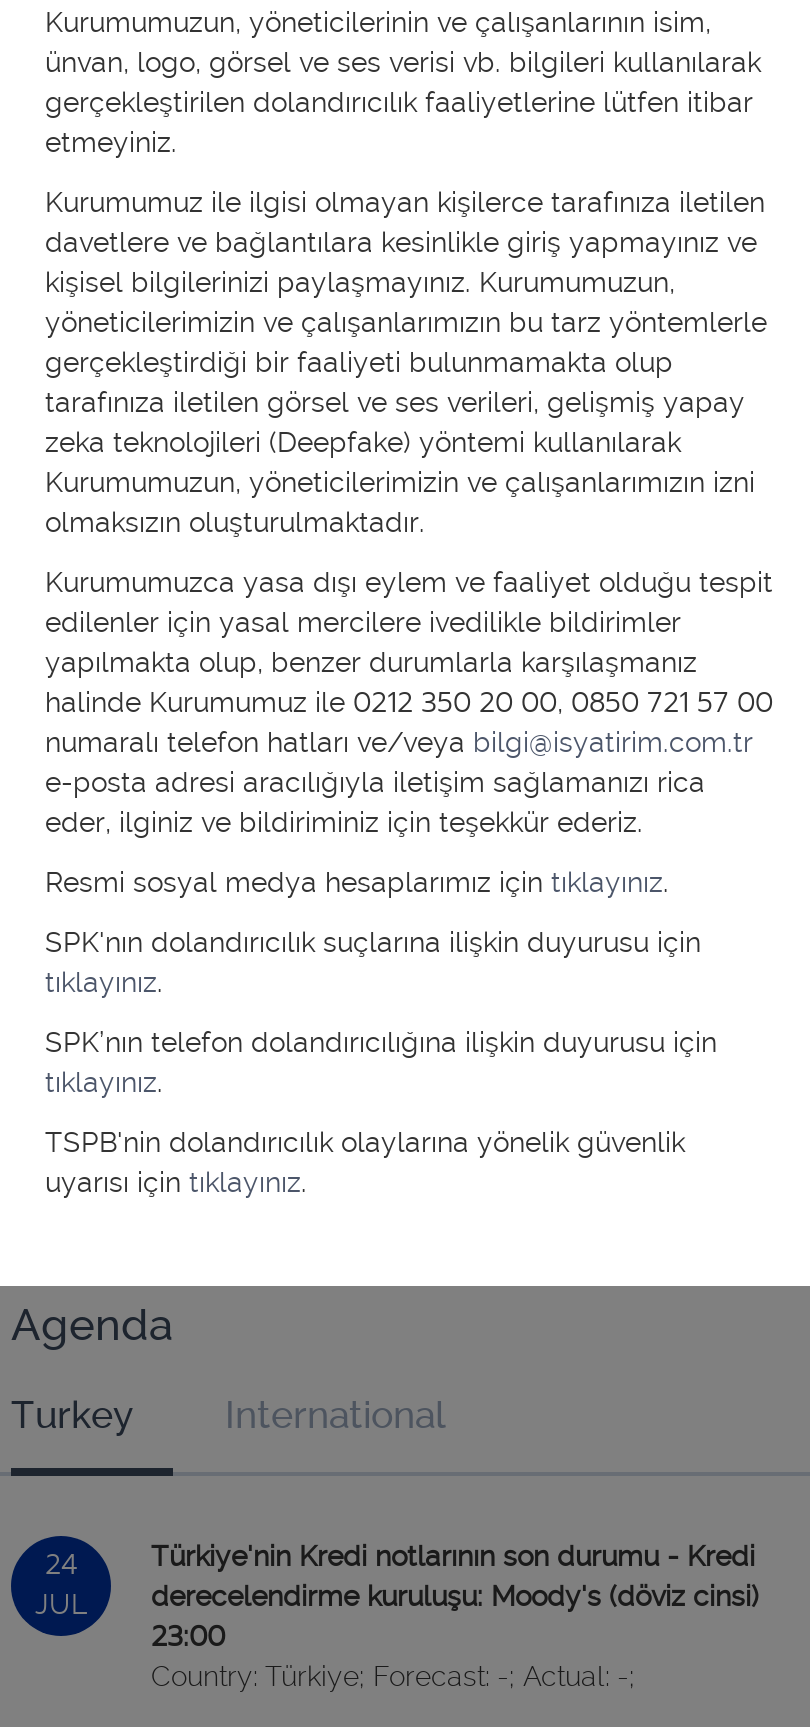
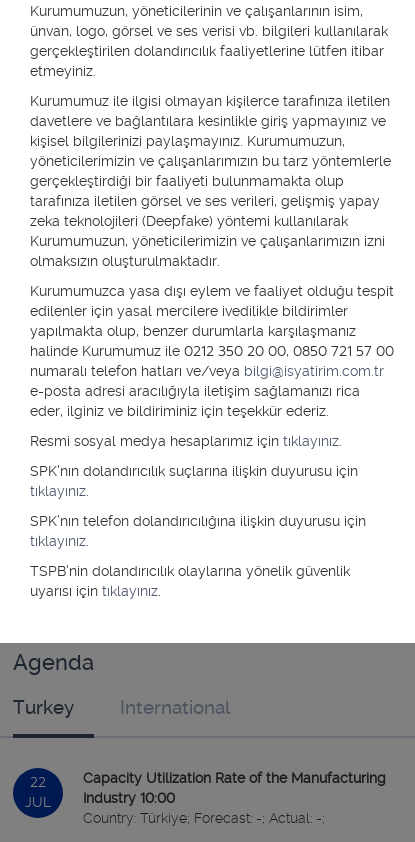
[45,1548,77,1580] 24 -> [30,774,46,790] 22
[151,1540,759,1652] Türkiye'nin Kredi notlarının son durumu - Kredi | derecelendirme kuruluşu: Moody's (döviz cinsi) | 23:00 -> [83,770,386,806] Capacity Utilization Rate of the Manufacturing | Industry 10:00

